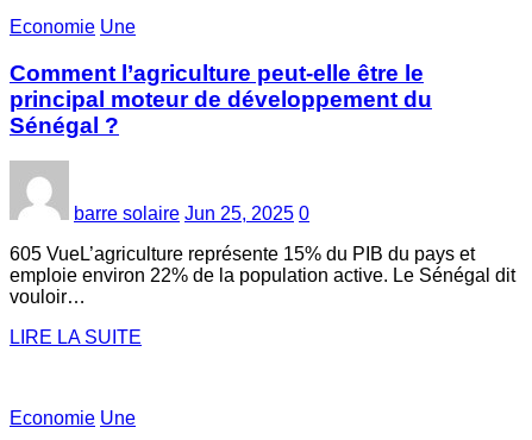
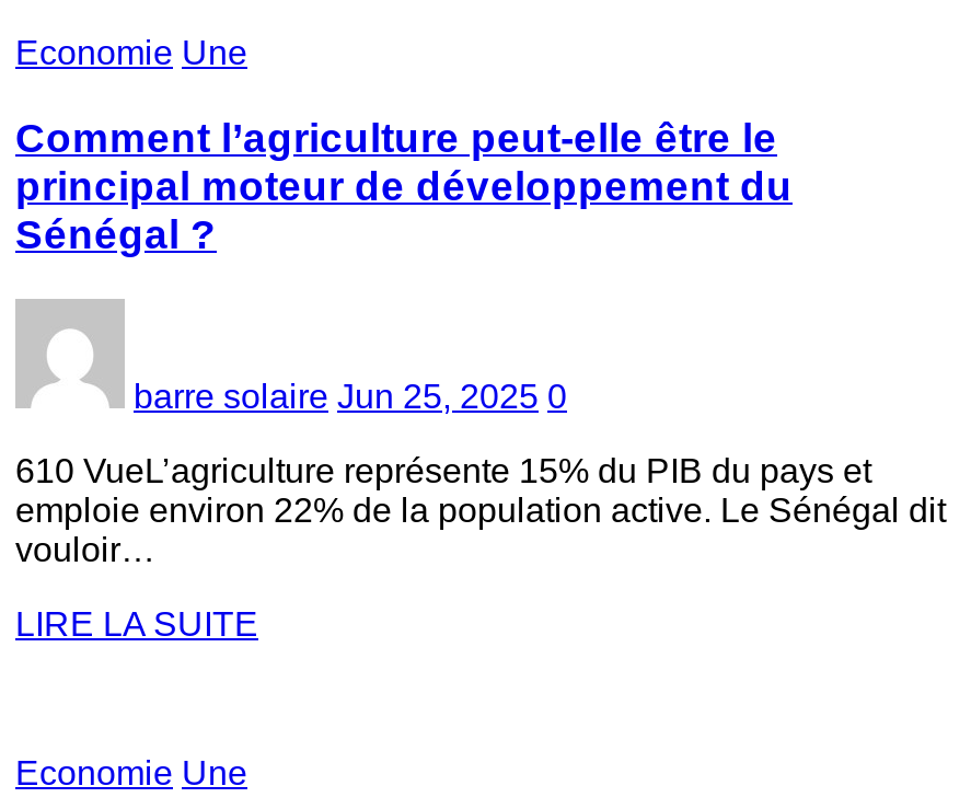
[10,244,475,264] 605 VueL’agriculture représente 15% du PIB du pays et -> [15,453,871,490] 610 VueL’agriculture représente 15% du PIB du pays et

